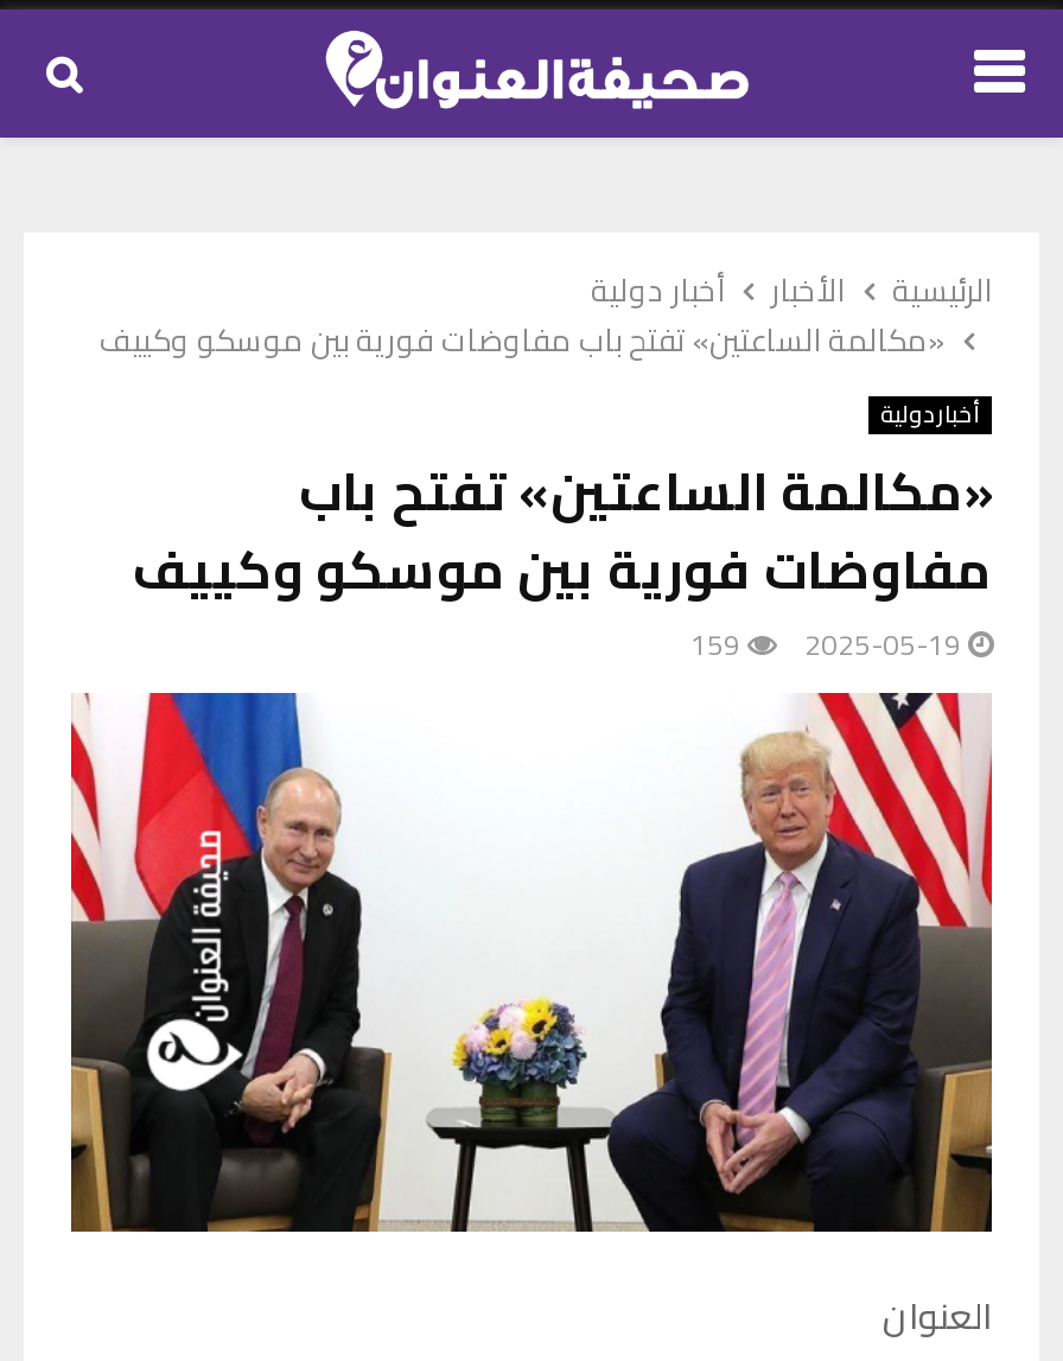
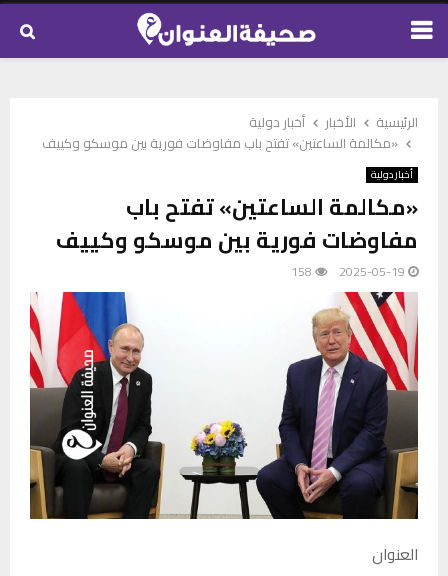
[690,617,961,672] 159 2025-05-19 -> [291,260,405,283] 158 2025-05-19

